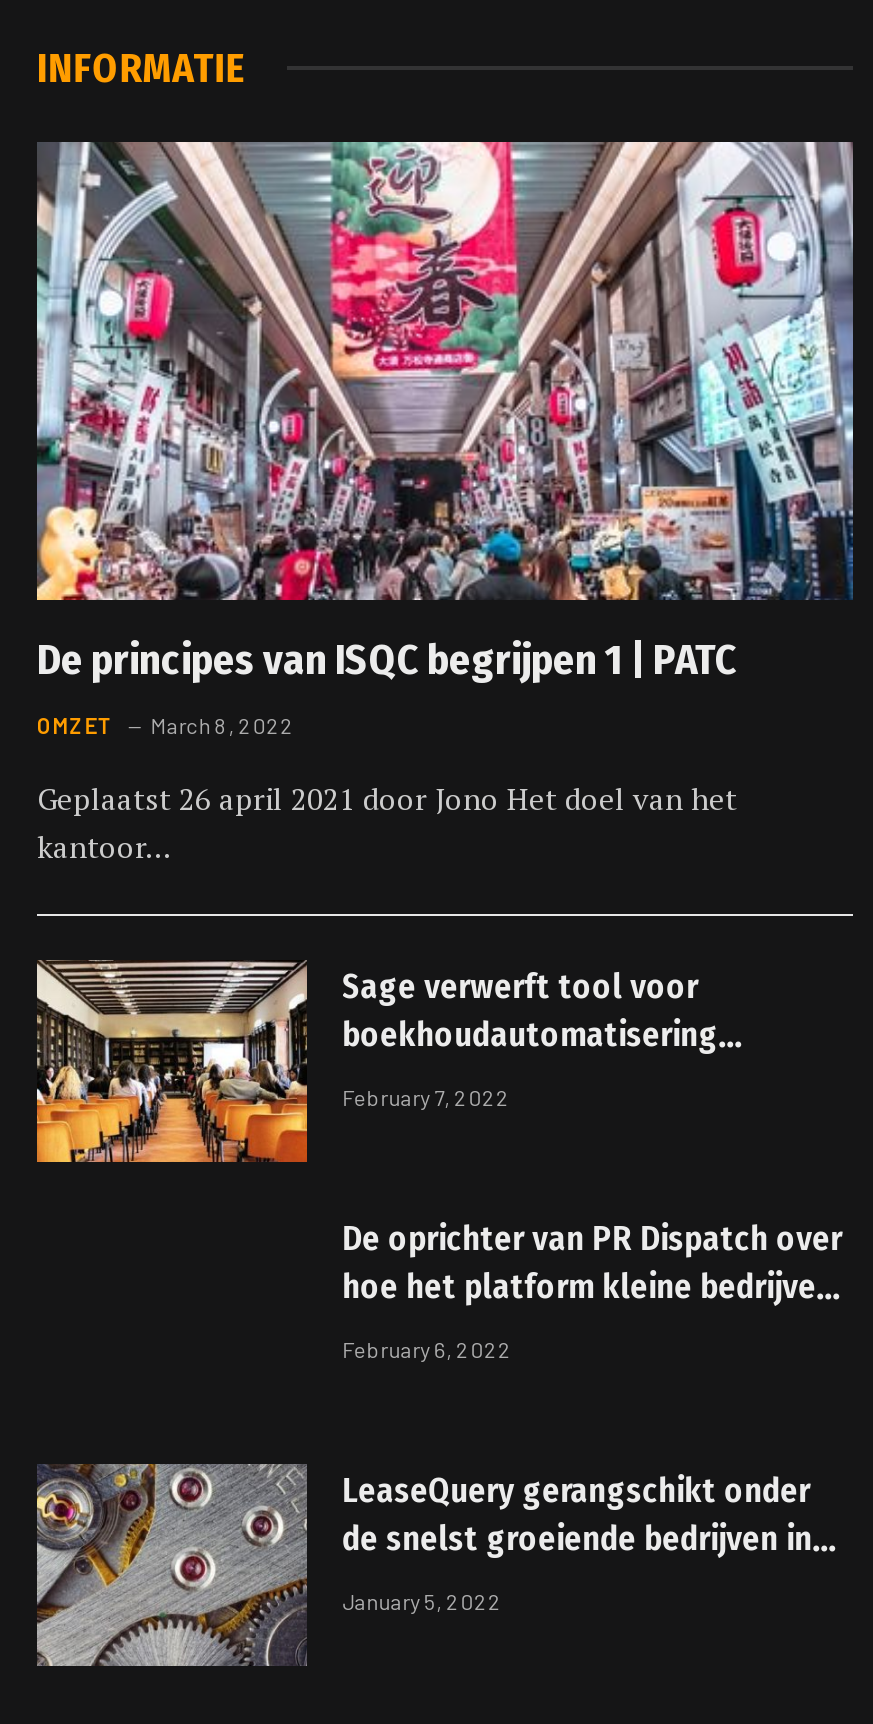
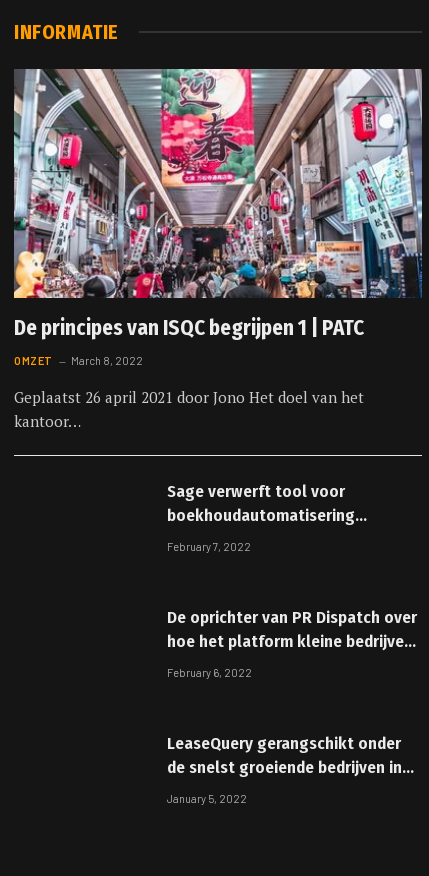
[35,960,309,1164] [image] -> none
[35,1462,309,1668] [image] -> none

